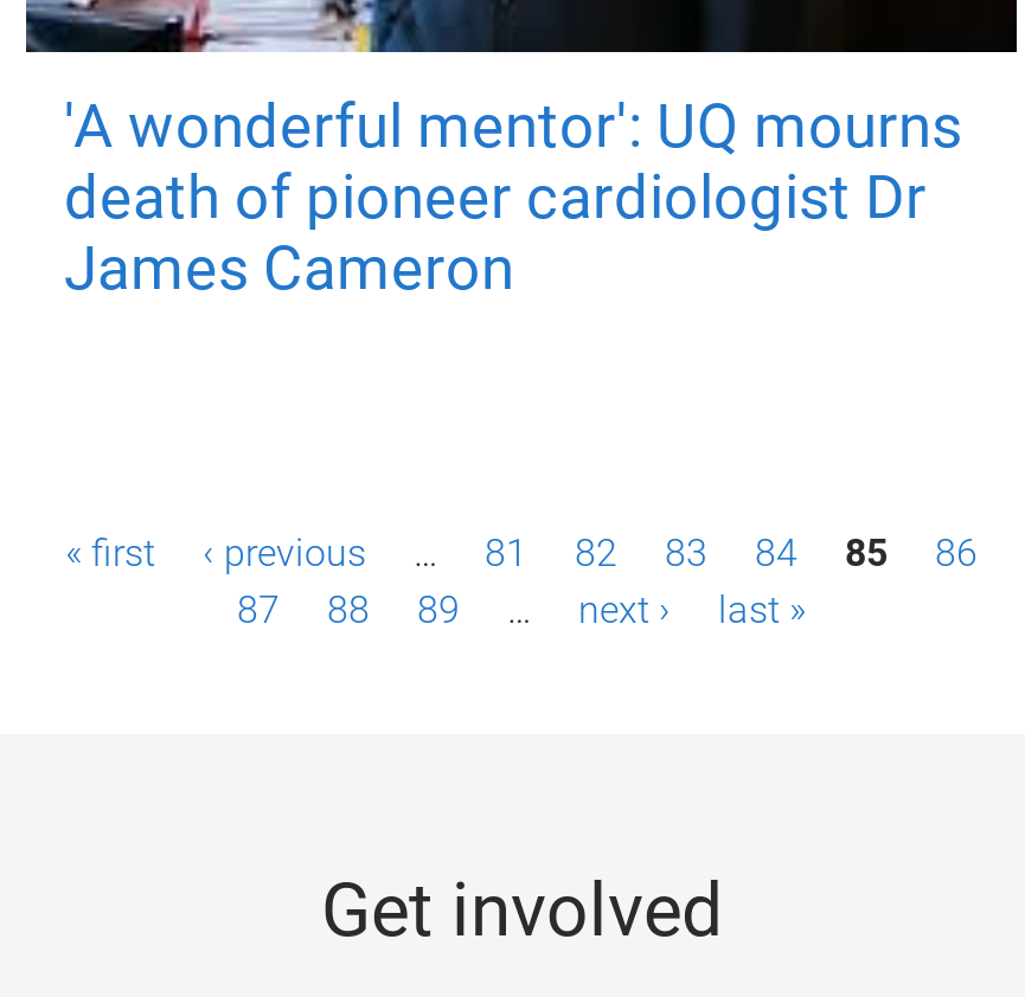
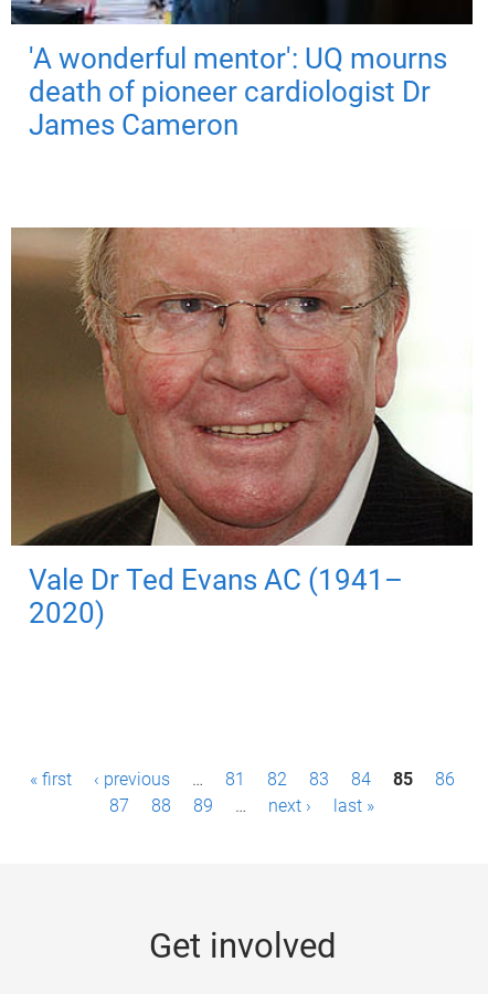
none -> [10,226,474,630] [image] | Vale Dr Ted Evans AC (1941– | 2020)

